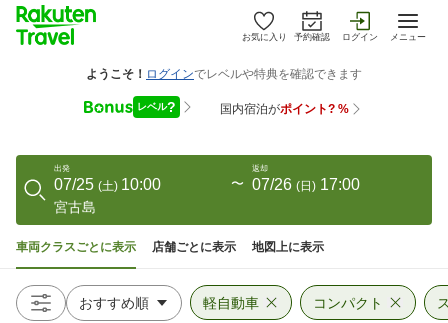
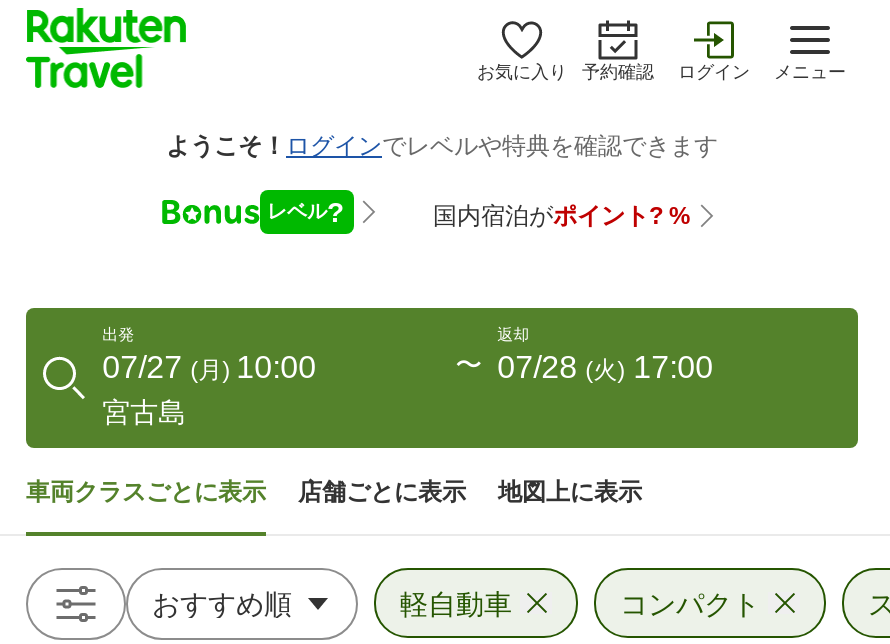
[54,176,161,193] 07/25 (土) 10:00 -> [102,350,316,384] 07/27 (月) 10:00
[252,176,360,193] 07/26 (日) 17:00 -> [497,350,713,384] 07/28 (火) 17:00

